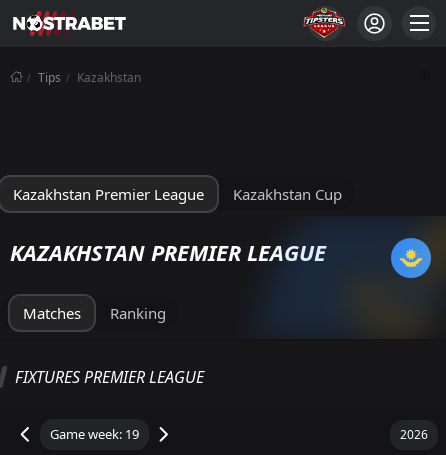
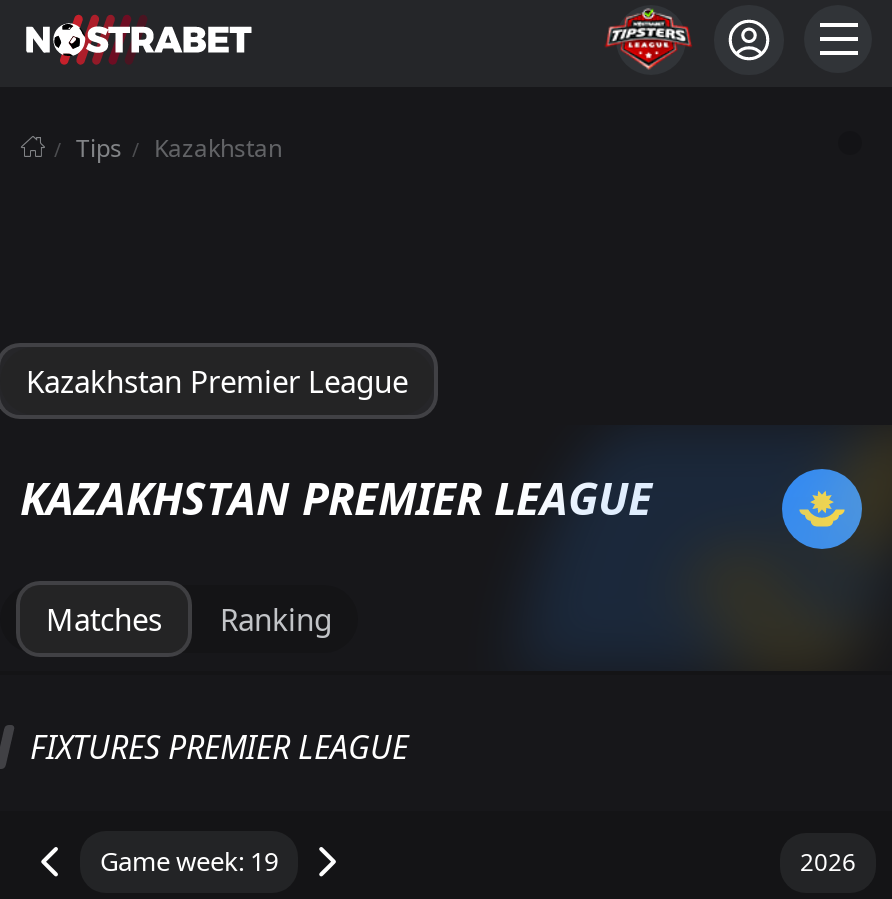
[233,184,342,204] Kazakhstan Cup -> none

